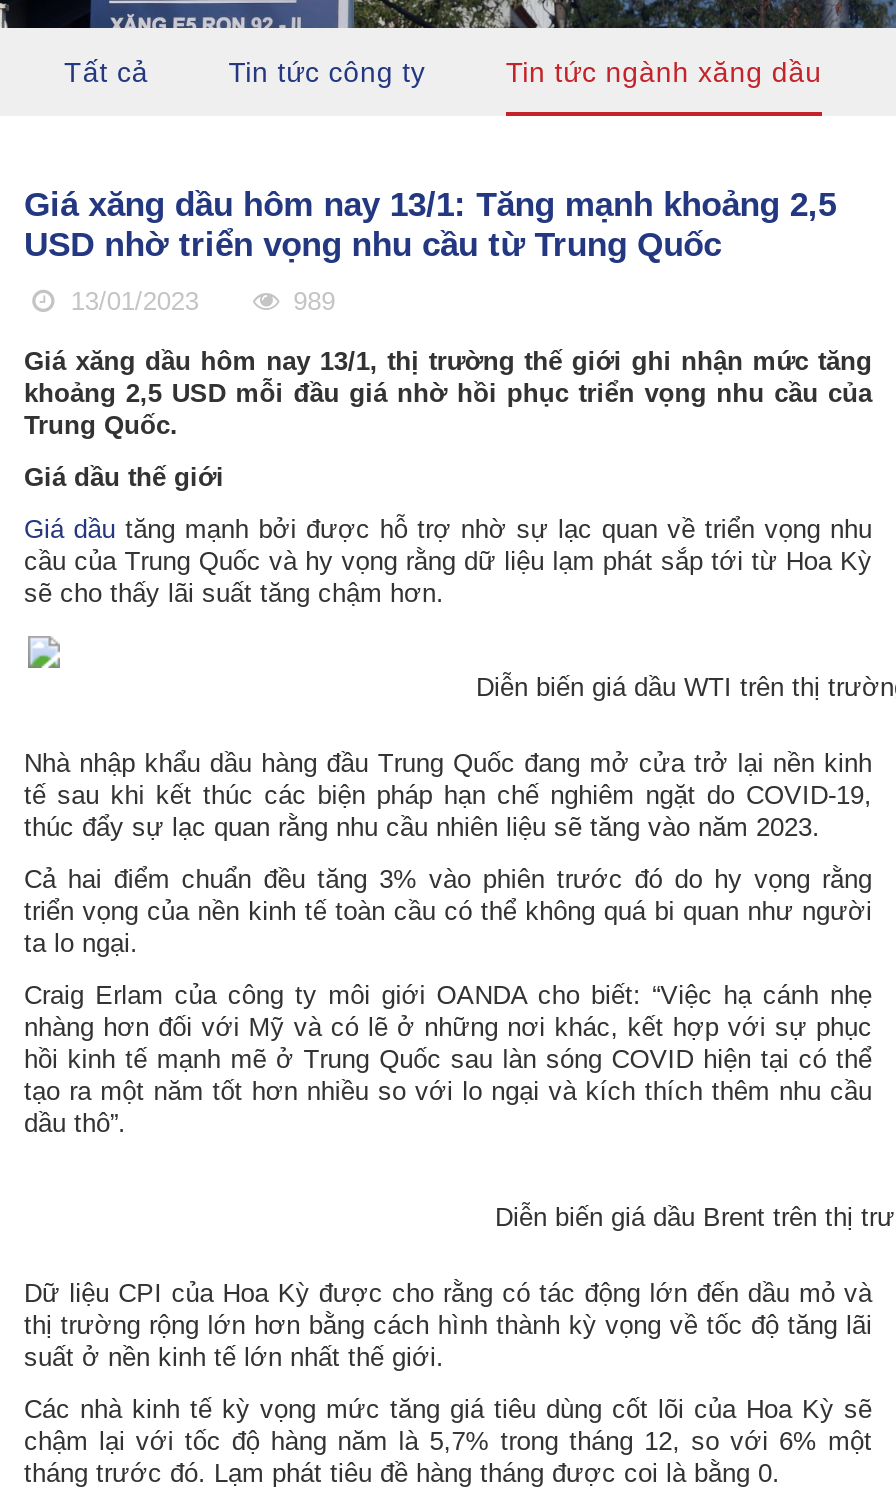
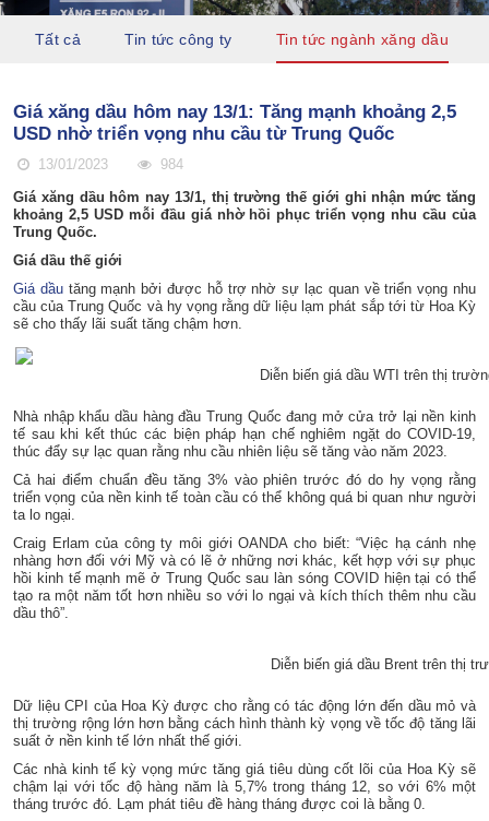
[285,286,335,316] 989 -> [156,156,183,173] 984

